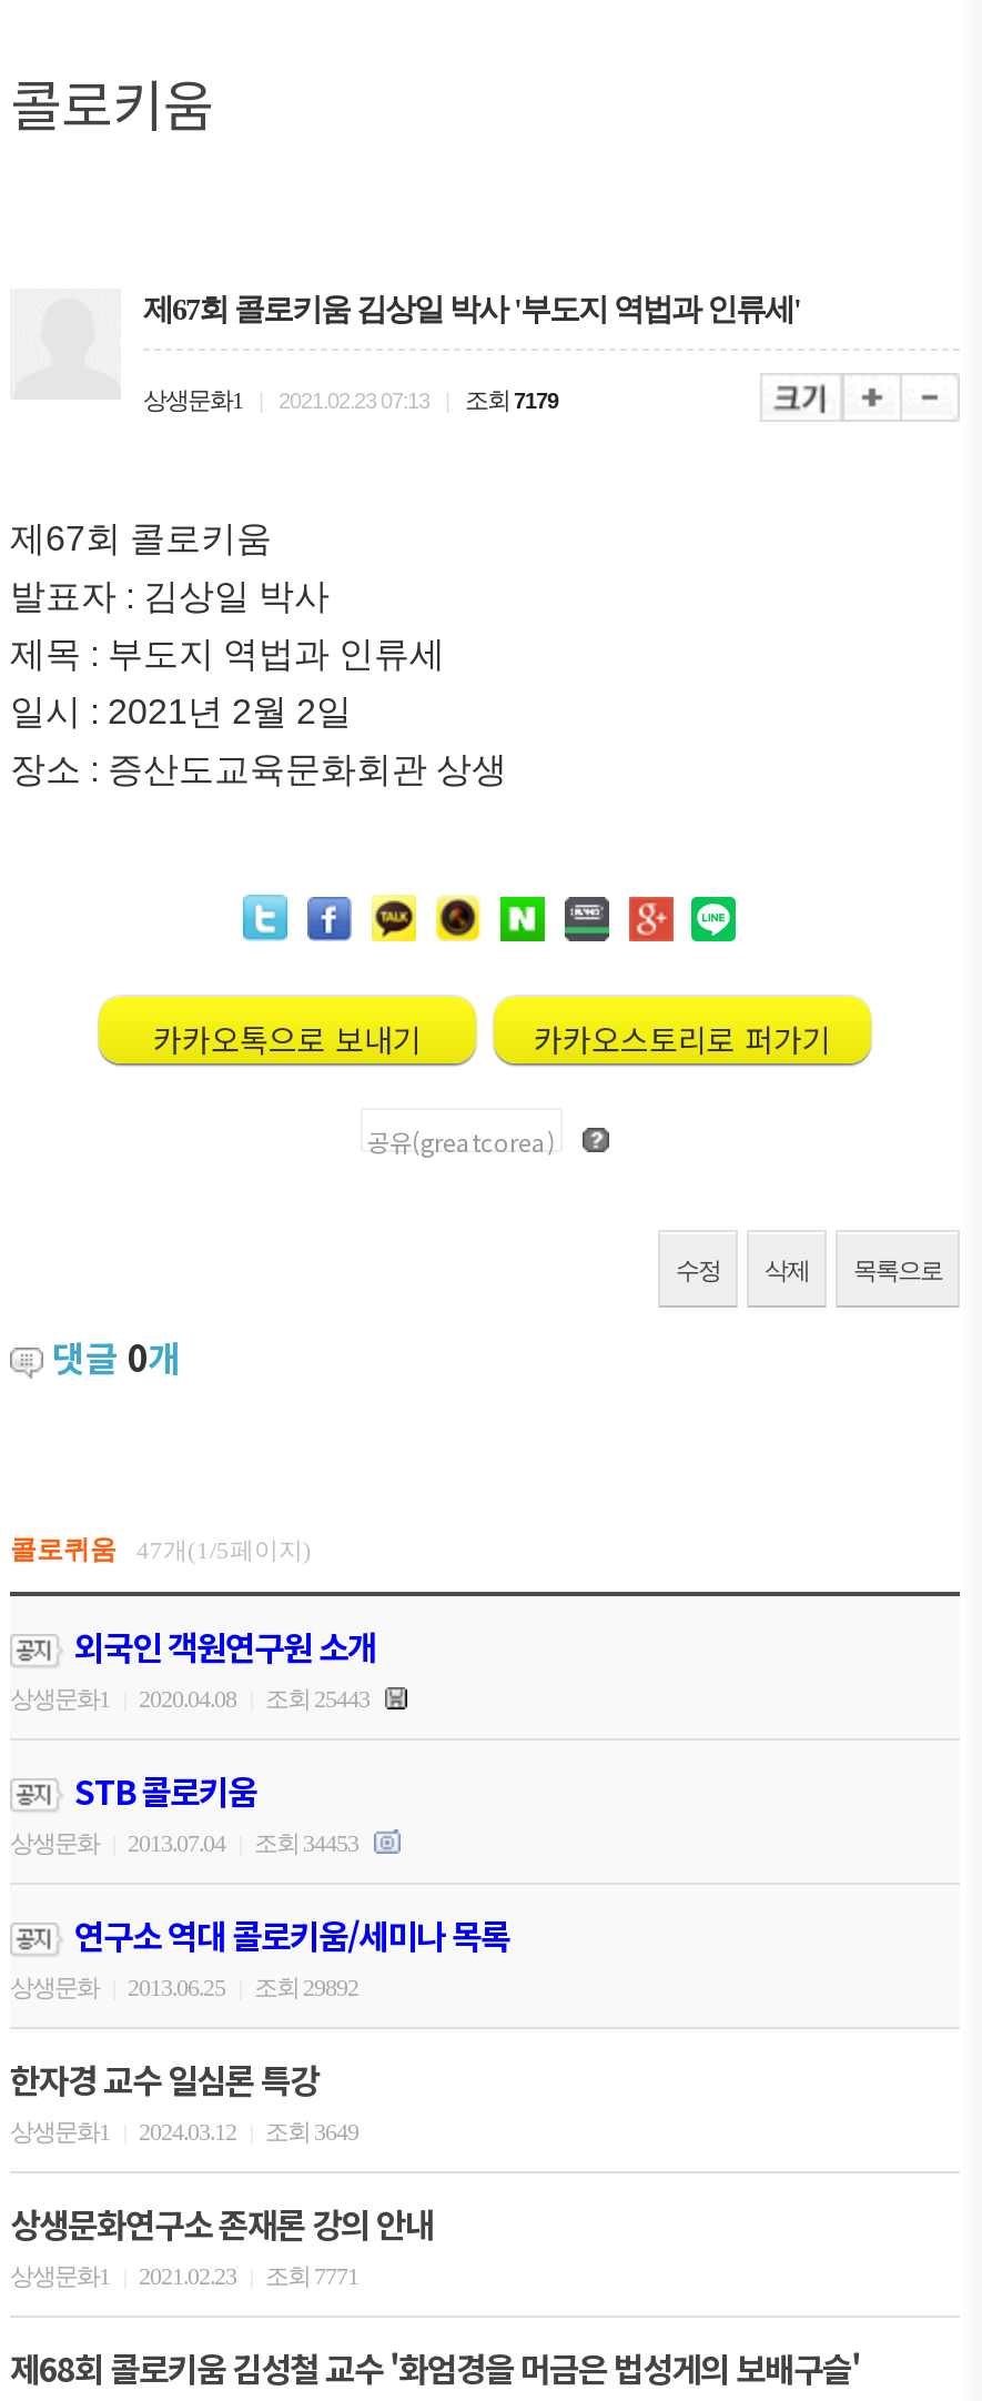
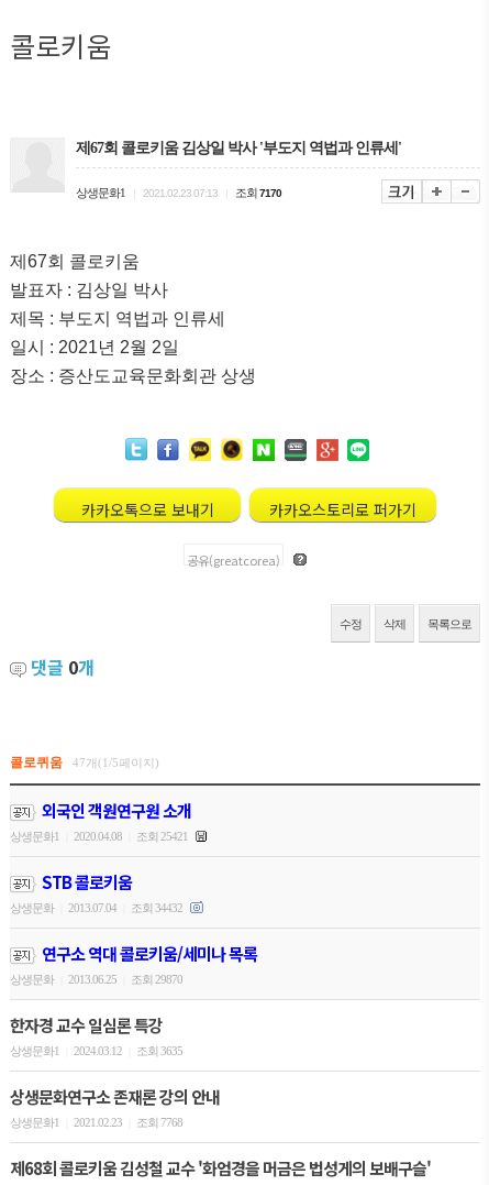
[143,386,558,413] 상생문화1 2021.02.23 07:13 조회 7179 -> [76,186,281,199] 상생문화1 2021.02.23 07:13 조회 7170
[10,1685,374,1711] 상생문화1 2020.04.08 조회 25443 -> [10,829,190,843] 상생문화1 2020.04.08 조회 25421
[10,1829,363,1856] 상생문화 2013.07.04 조회 34453 -> [10,901,185,914] 상생문화 2013.07.04 조회 34432
[10,1973,358,2000] 상생문화 2013.06.25 조회 29892 -> [10,973,182,986] 상생문화 2013.06.25 조회 29870
[10,2118,358,2144] 상생문화1 2024.03.12 조회 3649 -> [10,1044,182,1057] 상생문화1 2024.03.12 조회 3635
[10,2262,358,2289] 상생문화1 2021.02.23 조회 7771 -> [10,1116,182,1129] 상생문화1 2021.02.23 조회 7768

